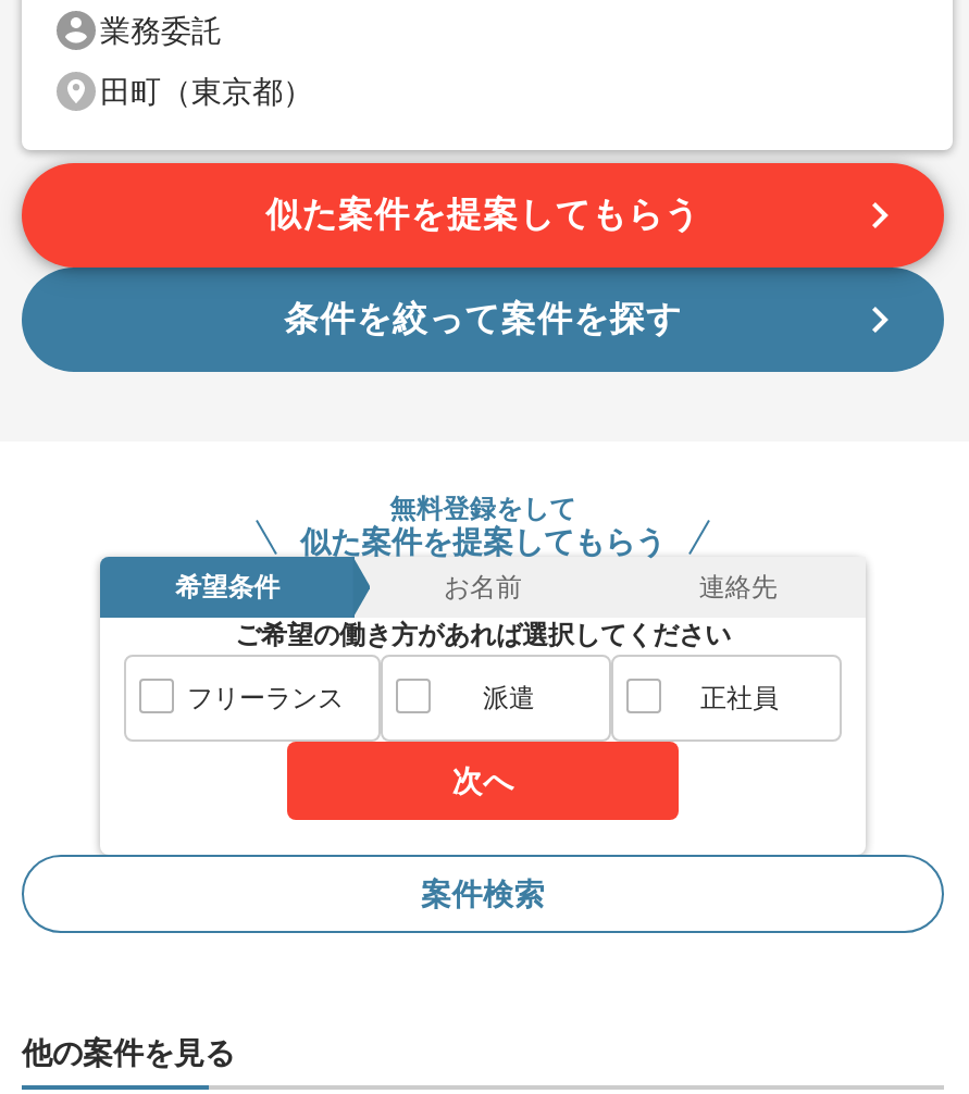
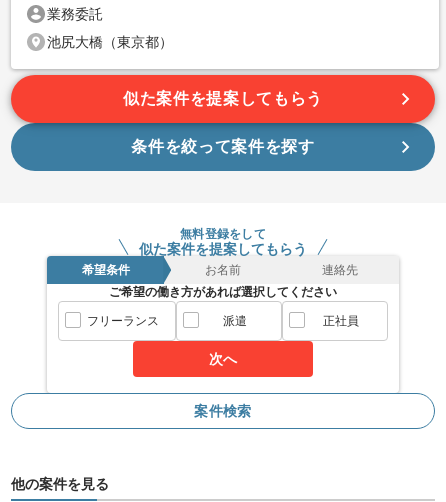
[100,74,313,109] 田町（東京都） -> [47,34,173,50] 池尻大橋（東京都）

